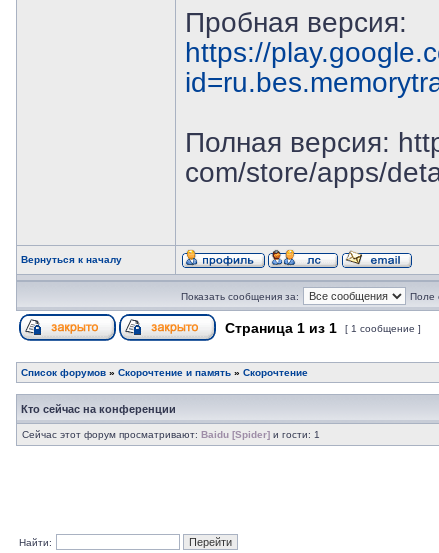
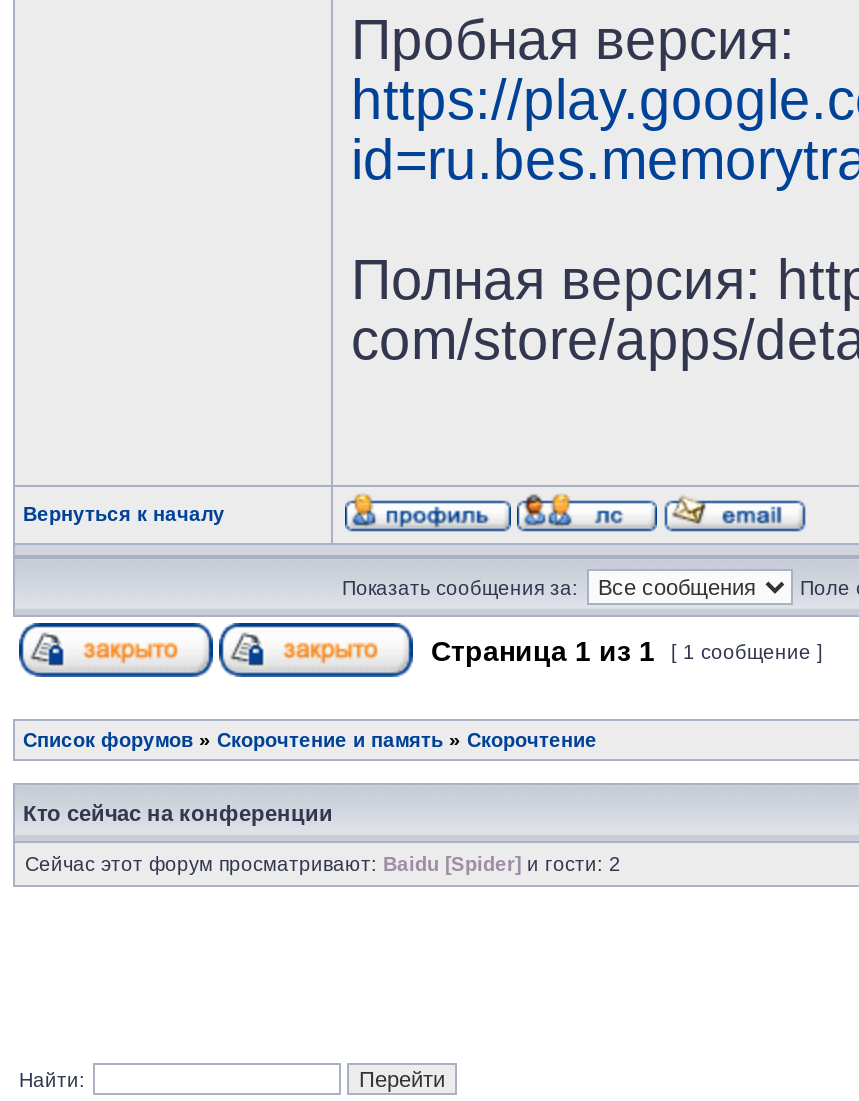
[22,429,320,440] Сейчас этот форум просматривают: Baidu [Spider] и гости: 1 -> [25,853,621,875] Сейчас этот форум просматривают: Baidu [Spider] и гости: 2

